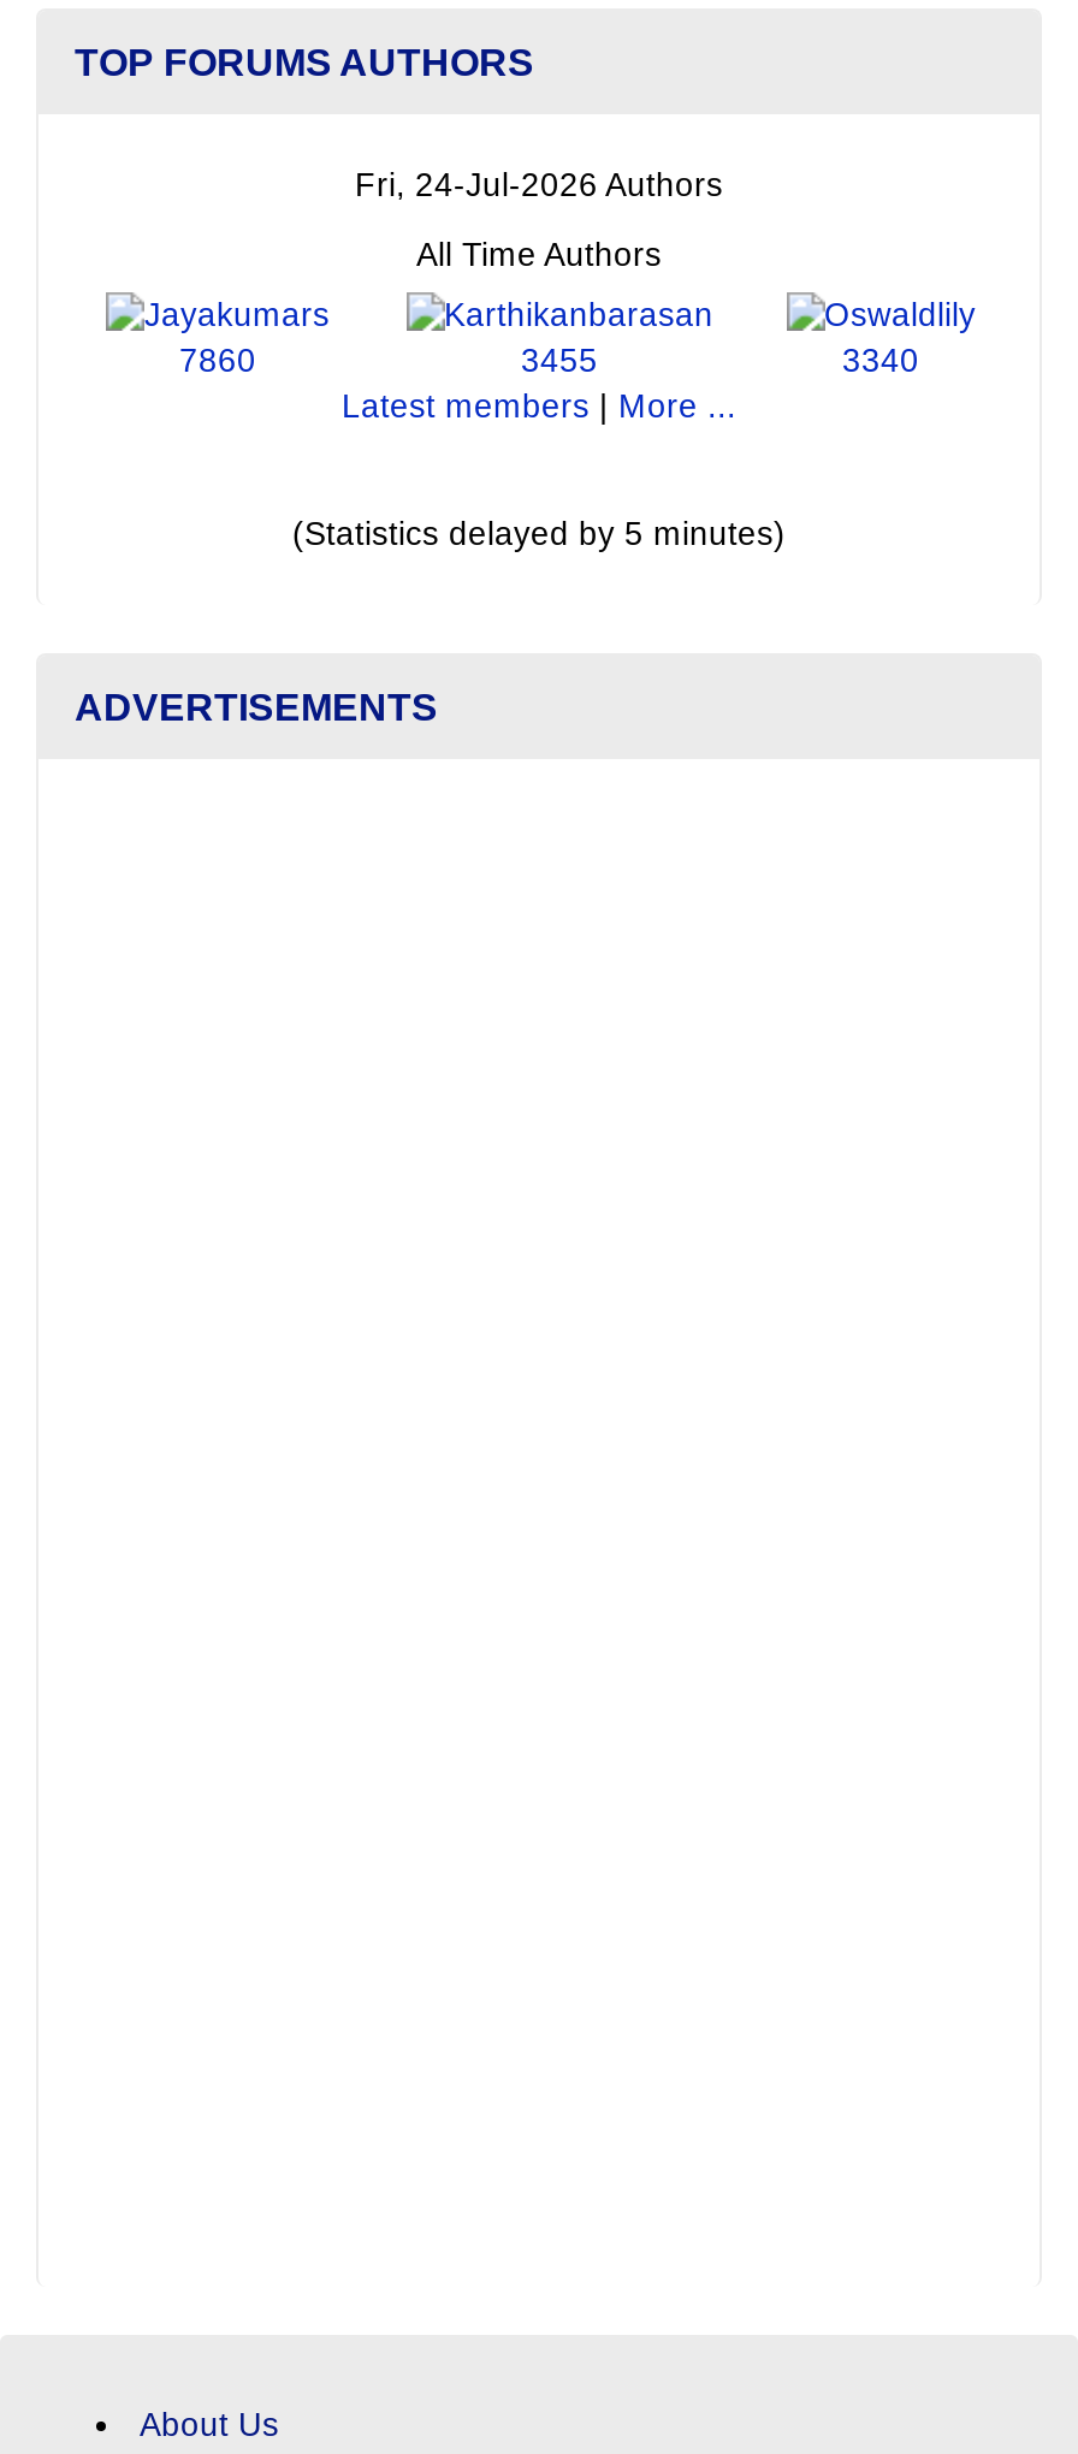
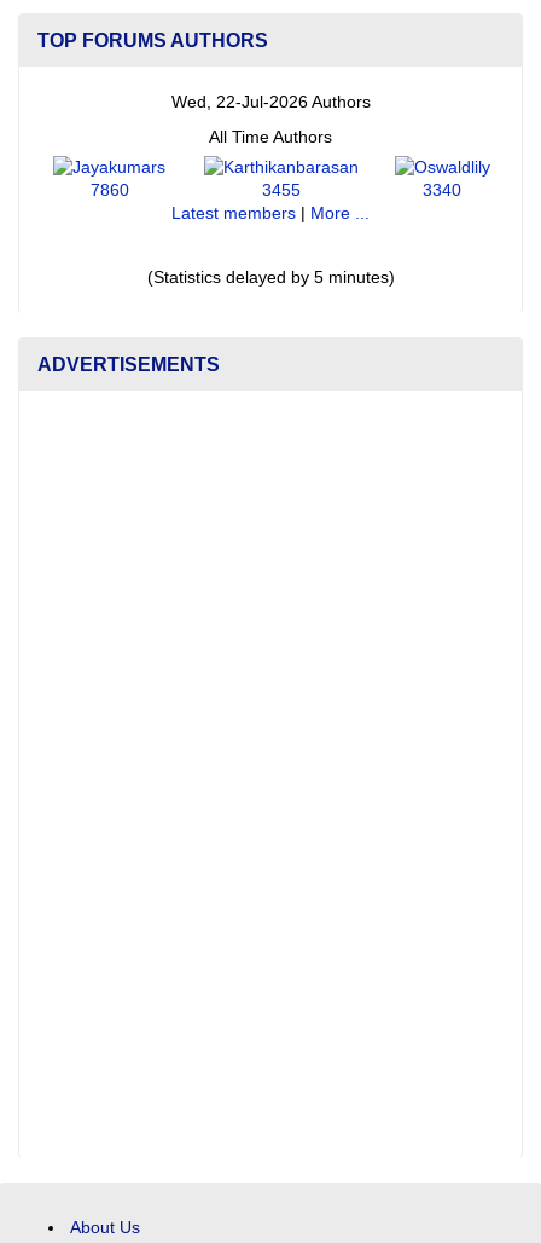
[355,166,723,202] Fri, 24-Jul-2026 Authors -> [171,93,370,111] Wed, 22-Jul-2026 Authors

